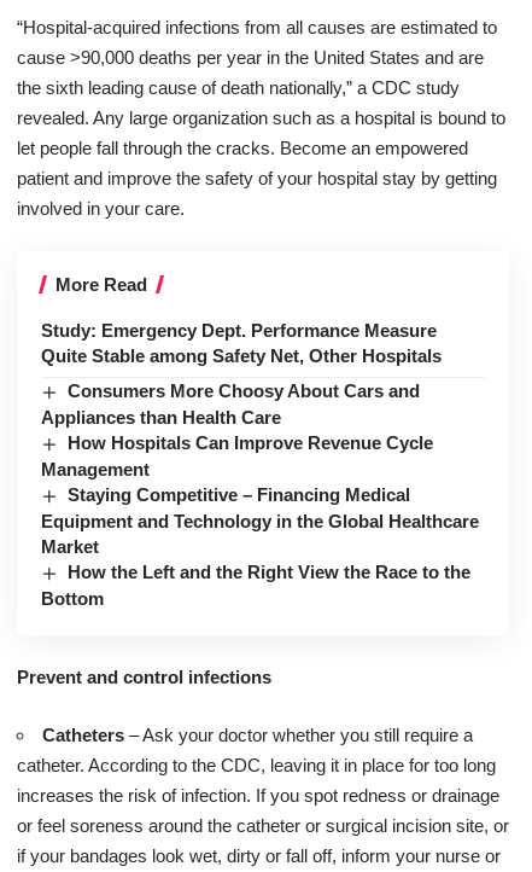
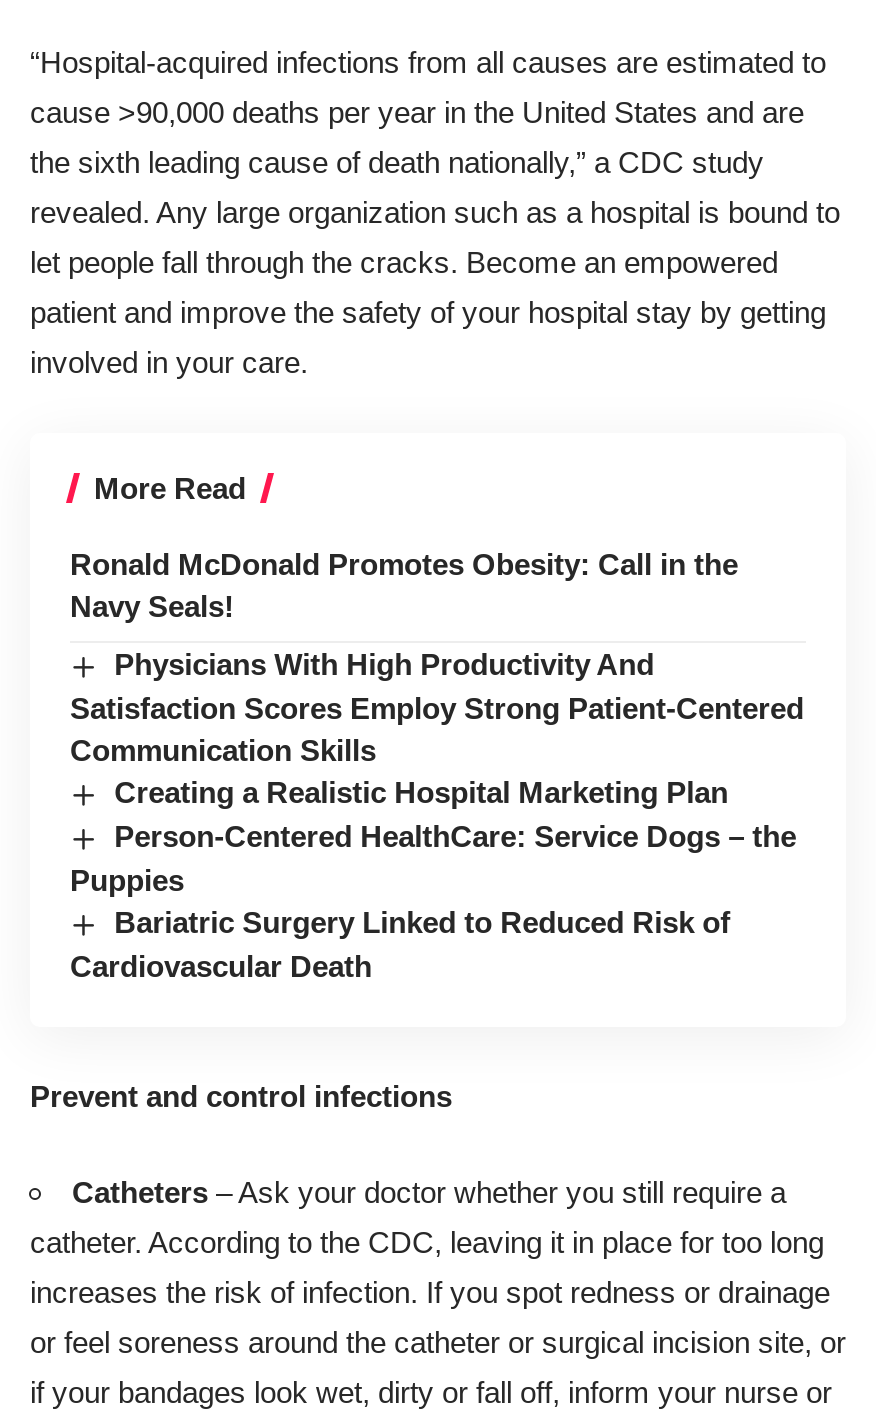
[41,320,442,365] Study: Emergency Dept. Performance Measure | Quite Stable among Safety Net, Other Hospitals -> [70,546,738,622] Ronald McDonald Promotes Obesity: Call in the | Navy Seals!
[41,380,479,608] Consumers More Choosy About Cars and | Appliances than Health Care | How Hospitals Can Improve Revenue Cycle | Management | Staying Competitive – Financing Medical | Equipment and Technology in the Global Healthcare | Market | How the Left and the Right View the Race to the | Bottom -> [70,646,804,982] Physicians With High Productivity And | Satisfaction Scores Employ Strong Patient-Centered | Communication Skills | Creating a Realistic Hospital Marketing Plan | Person-Centered HealthCare: Service Dogs – the | Puppies | Bariatric Surgery Linked to Reduced Risk of | Cardiovascular Death

